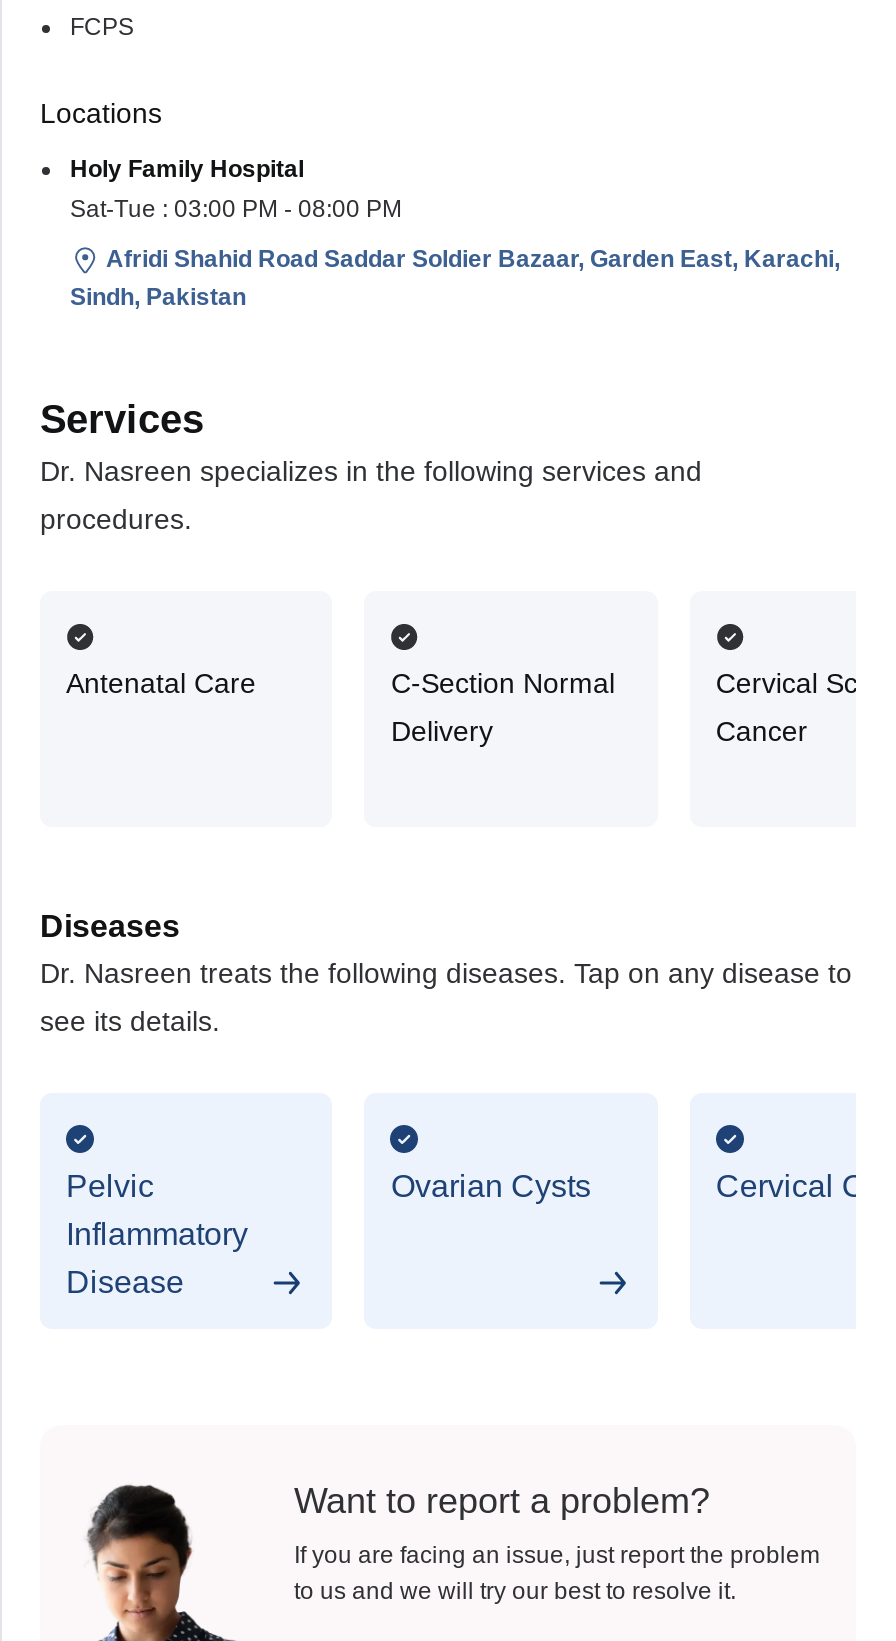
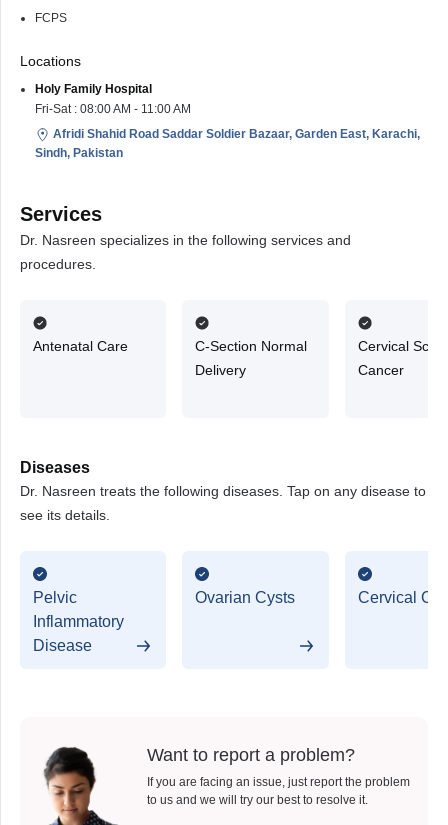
[70,195,402,223] Sat-Tue : 03:00 PM - 08:00 PM -> [35,102,191,116] Fri-Sat : 08:00 AM - 11:00 AM

